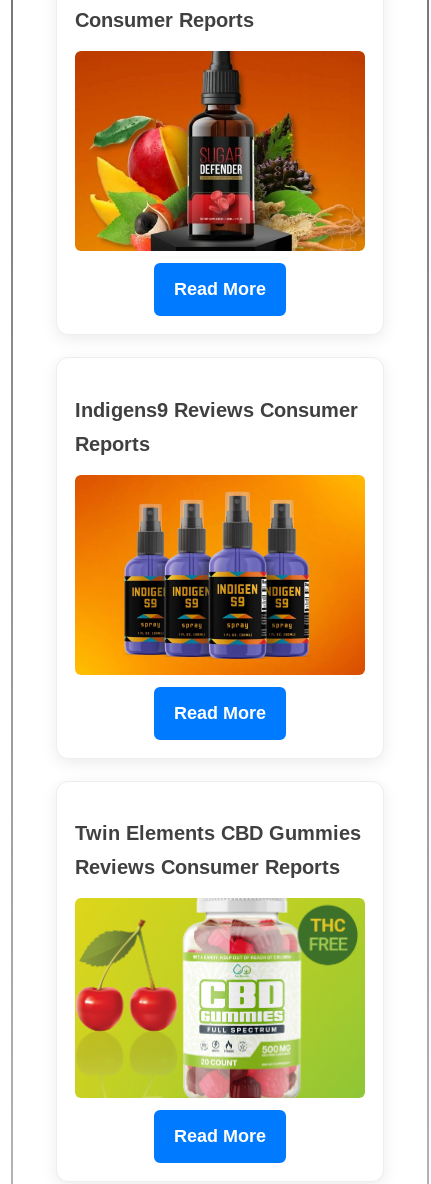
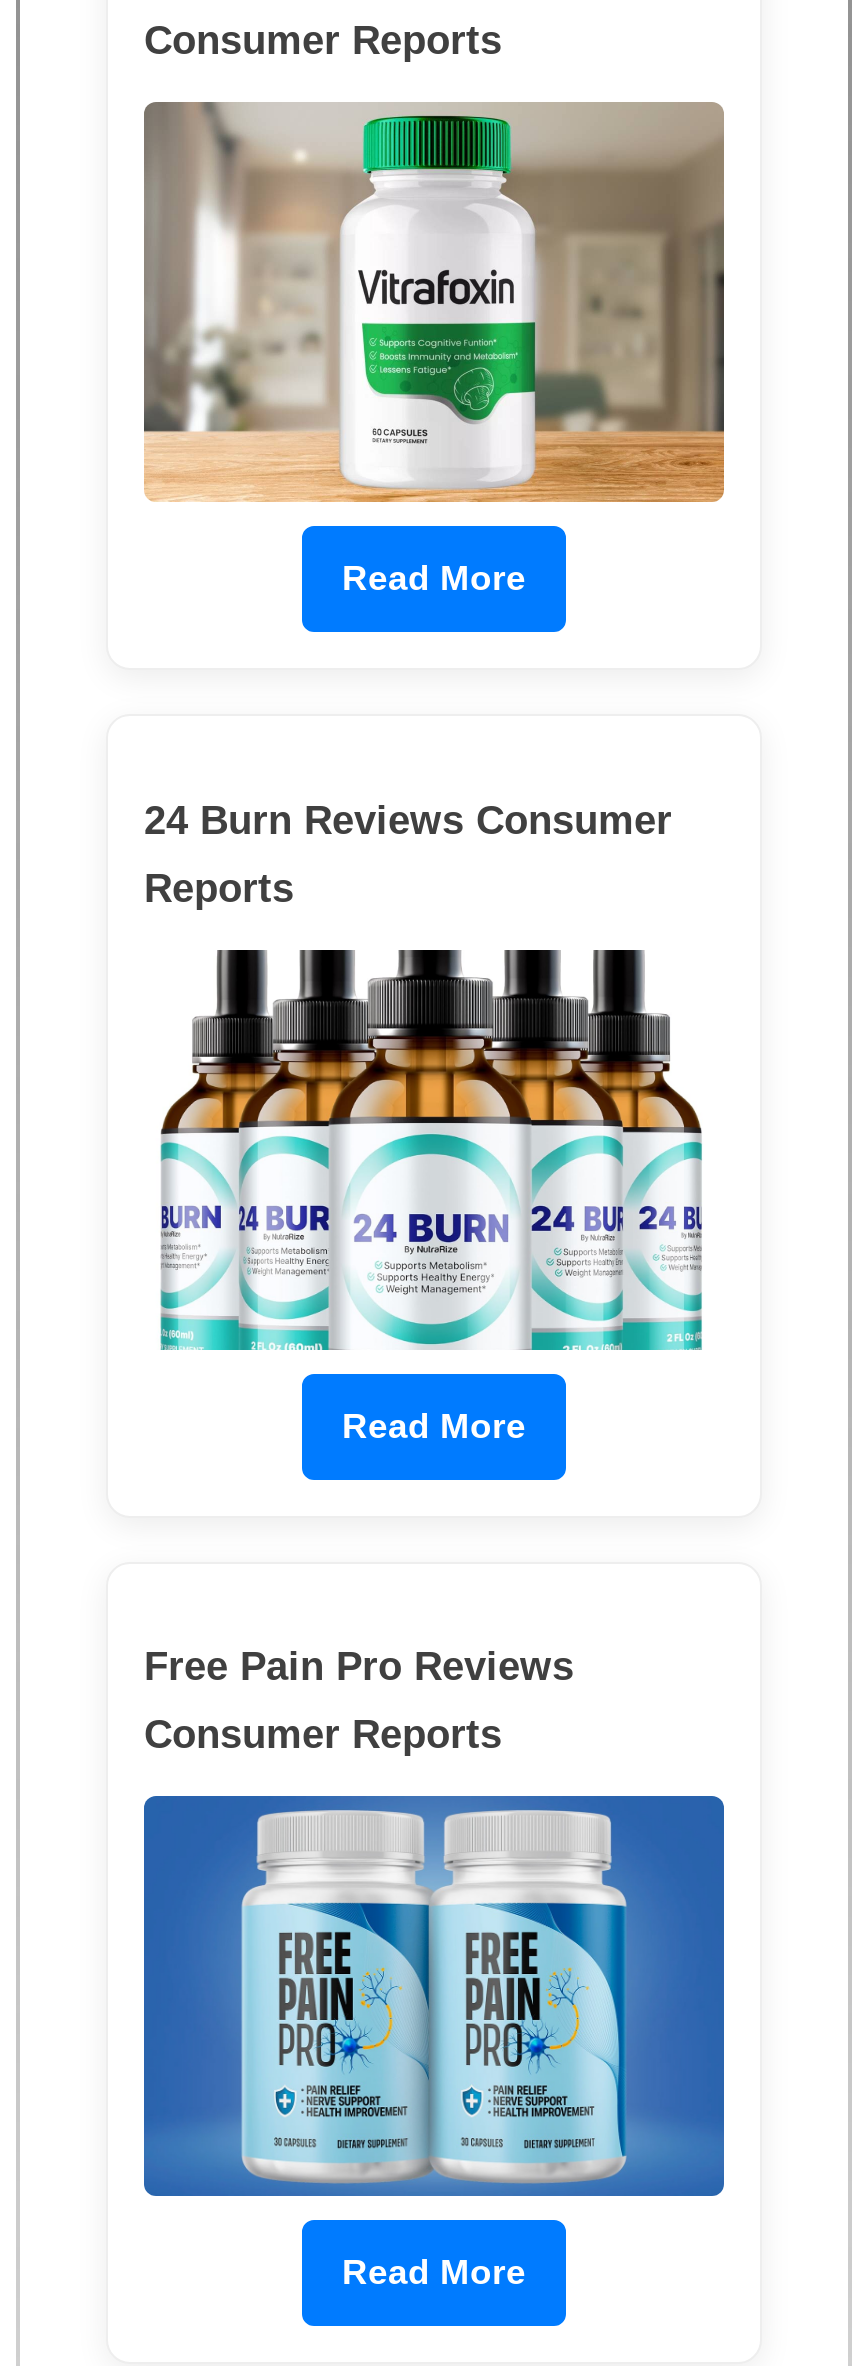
[74,50,366,252] [image] -> [142,100,726,504] [image]
[75,399,358,421] Indigens9 Reviews Consumer -> [144,798,672,842] 24 Burn Reviews Consumer
[74,474,366,676] [image] -> [144,948,724,1352] [image]
[75,822,361,844] Twin Elements CBD Gummies -> [144,1645,574,1689] Free Pain Pro Reviews
[75,856,340,878] Reviews Consumer Reports -> [144,1713,502,1757] Consumer Reports
[74,897,366,1099] [image] -> [142,1794,726,2198] [image]

